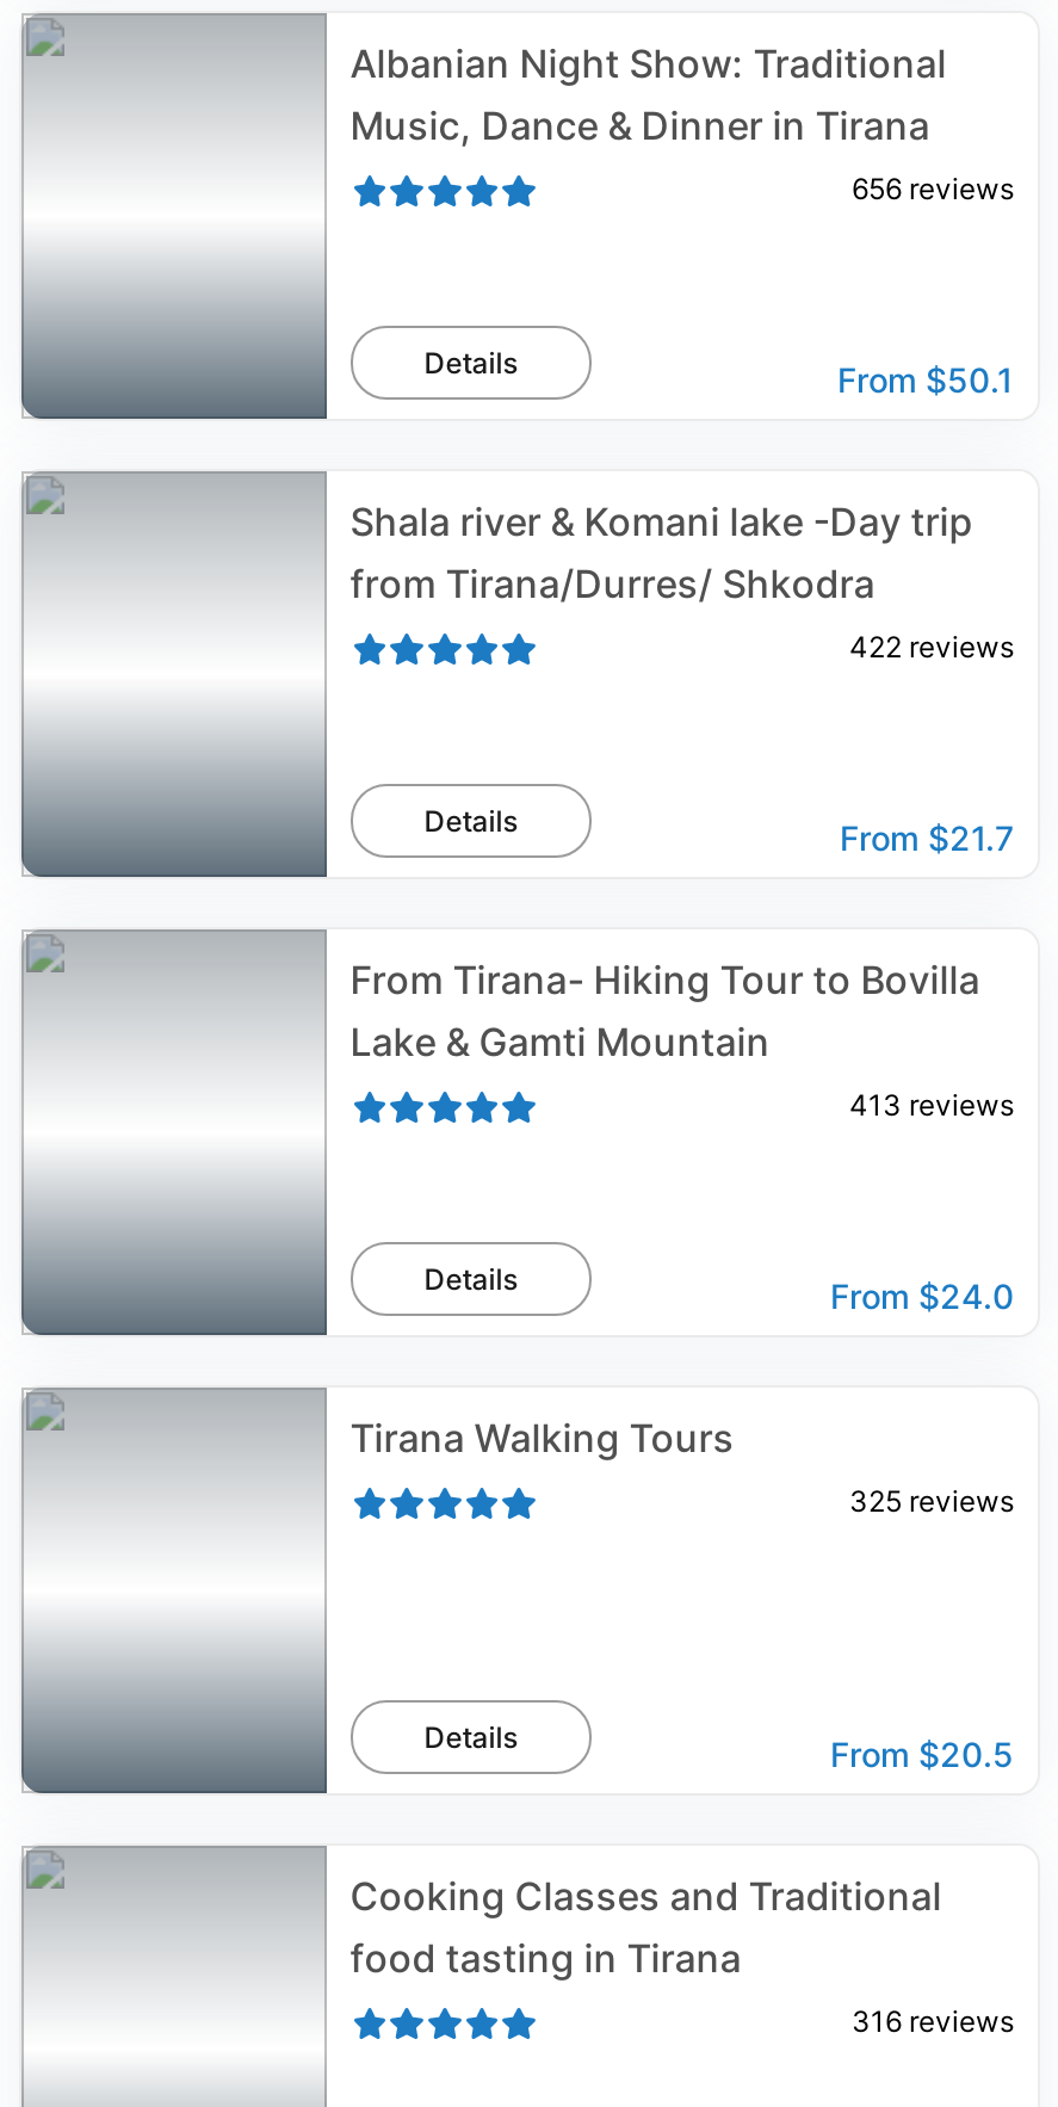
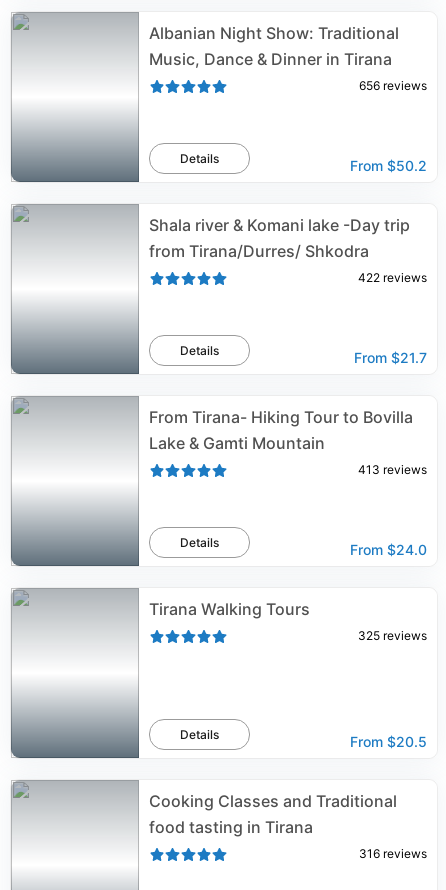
[837,359,1014,400] From $50.1 -> [350,157,427,174] From $50.2

